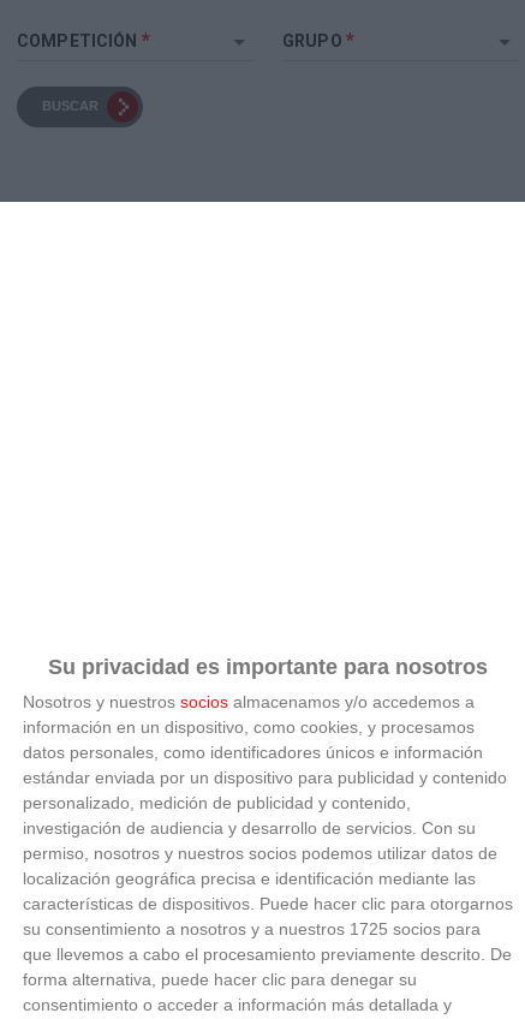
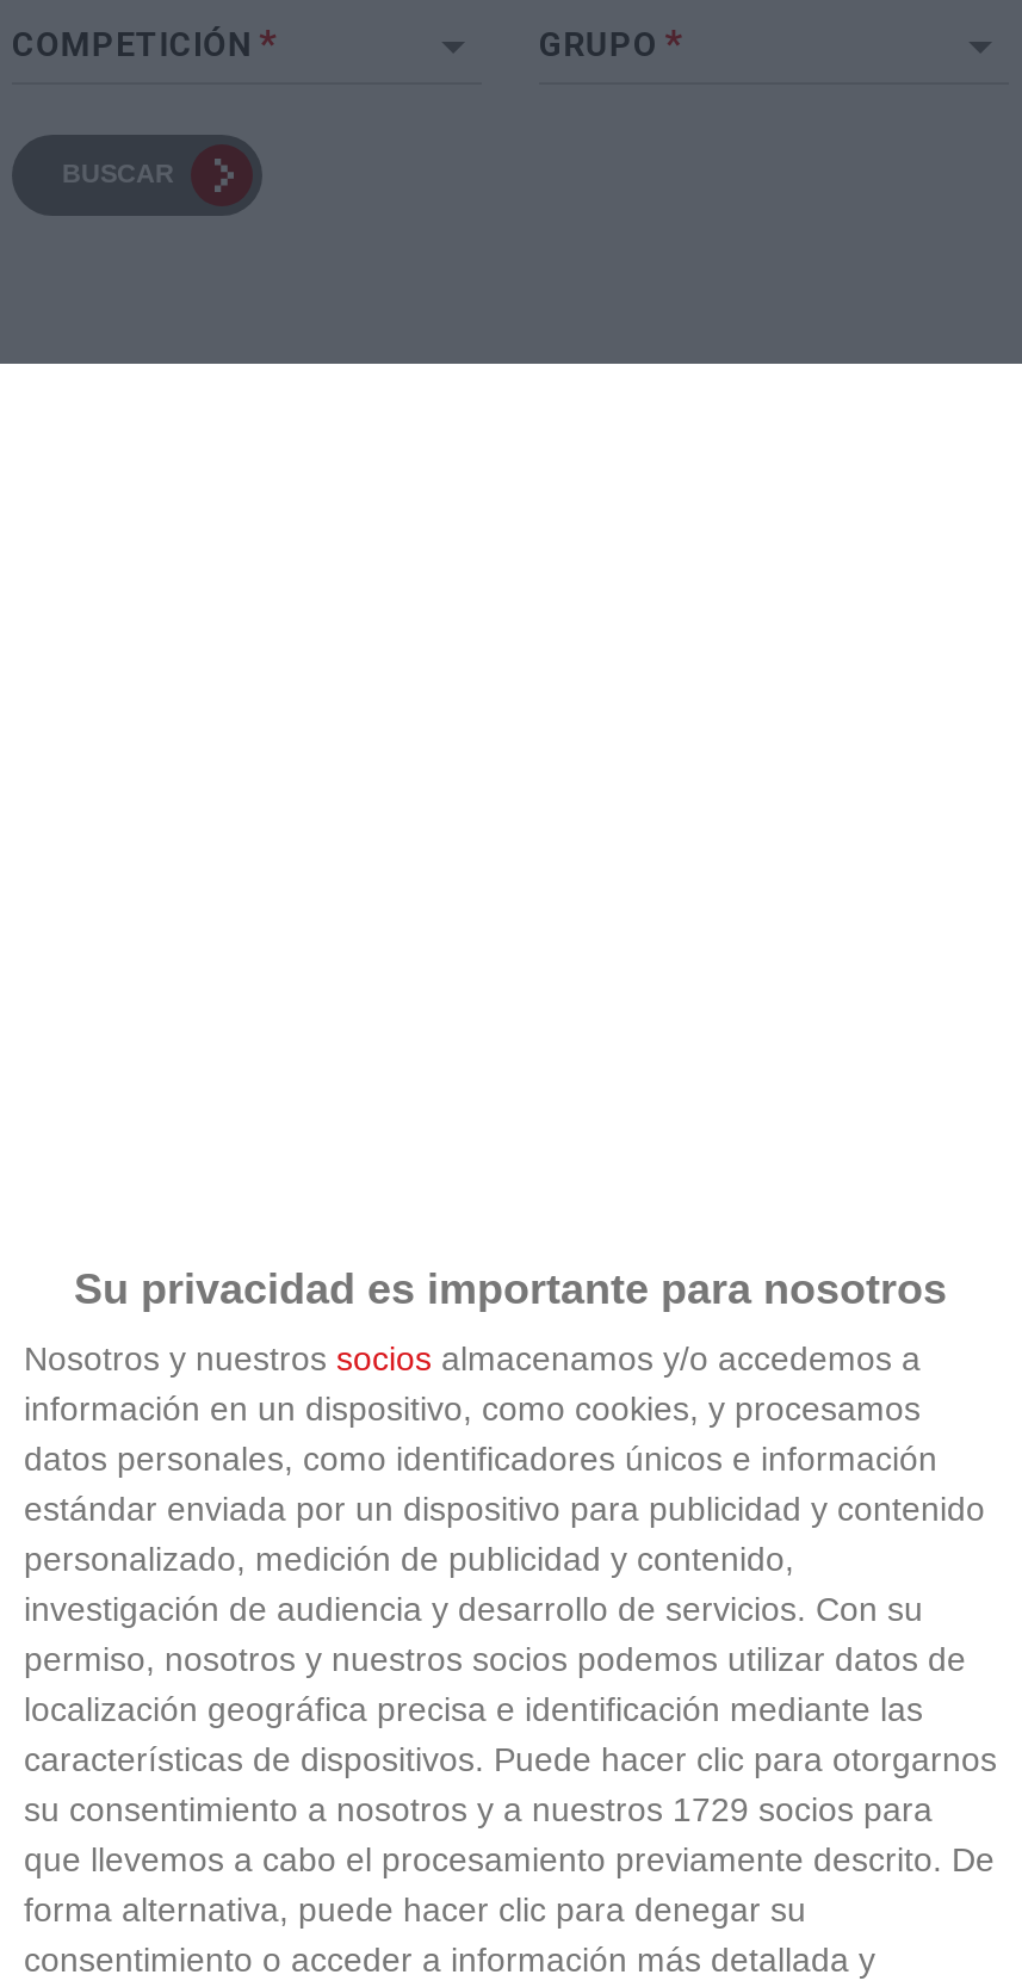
[23,920,481,939] su consentimiento a nosotros y a nuestros 1725 socios para -> [24,1790,933,1828] su consentimiento a nosotros y a nuestros 1729 socios para

